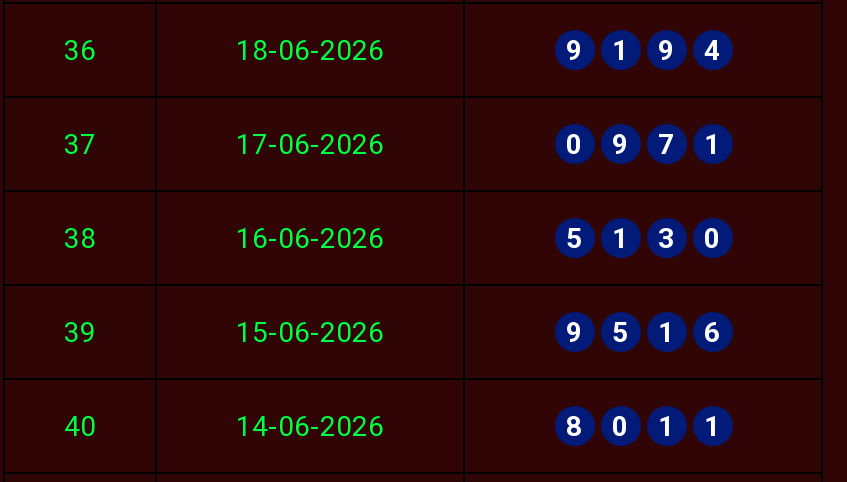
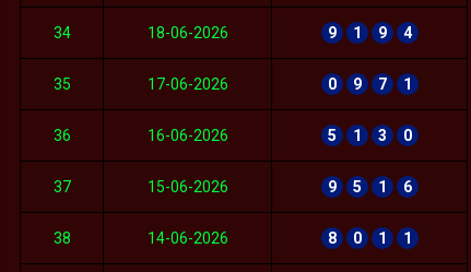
[64,34,96,66] 36 -> [53,24,70,42] 34
[64,128,96,160] 37 -> [53,75,70,93] 35
[64,222,96,254] 38 -> [53,127,70,144] 36
[64,316,96,348] 39 -> [53,178,70,196] 37
[64,410,96,442] 40 -> [53,229,70,247] 38

